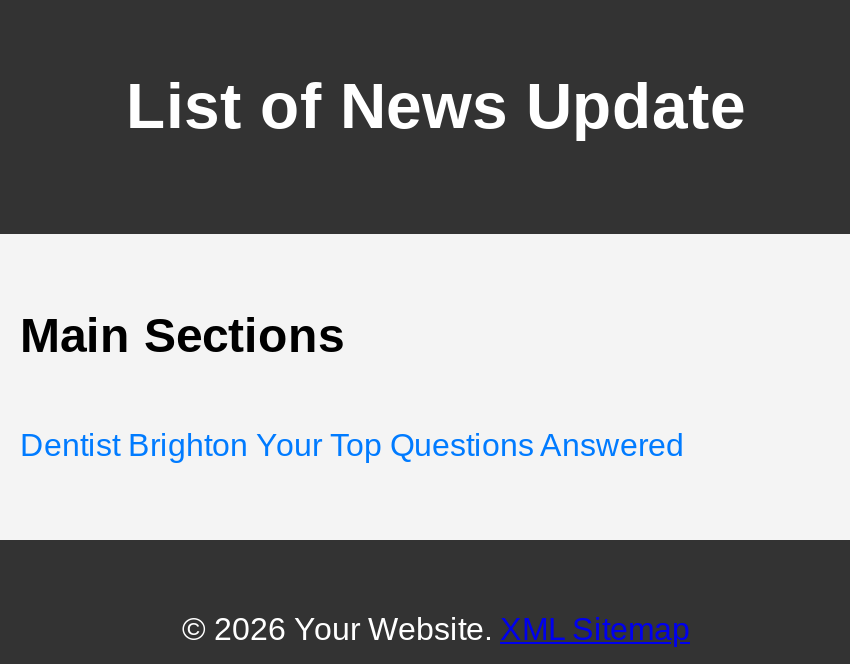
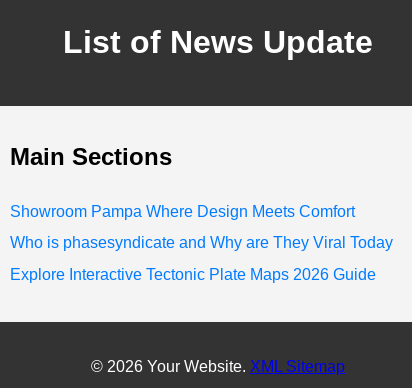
[20,428,684,462] Dentist Brighton Your Top Questions Answered -> [10,203,393,283] Showroom Pampa Where Design Meets Comfort | Who is phasesyndicate and Why are They Viral Today | Explore Interactive Tectonic Plate Maps 2026 Guide

